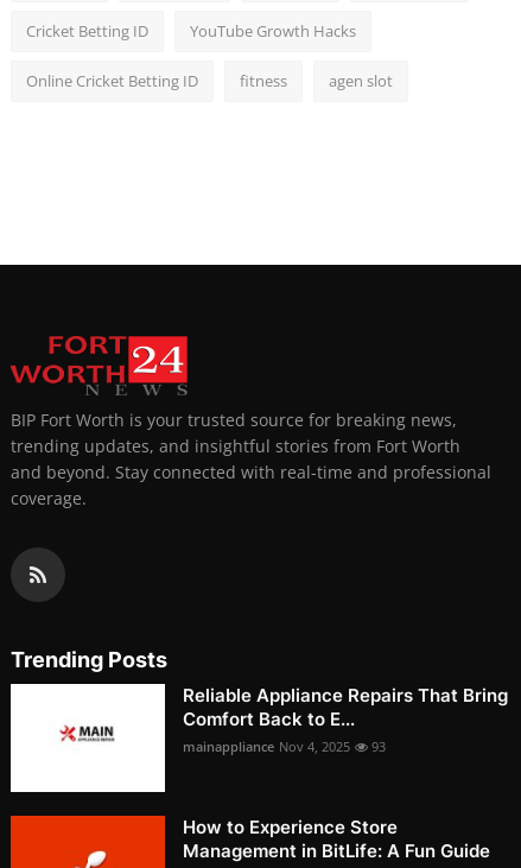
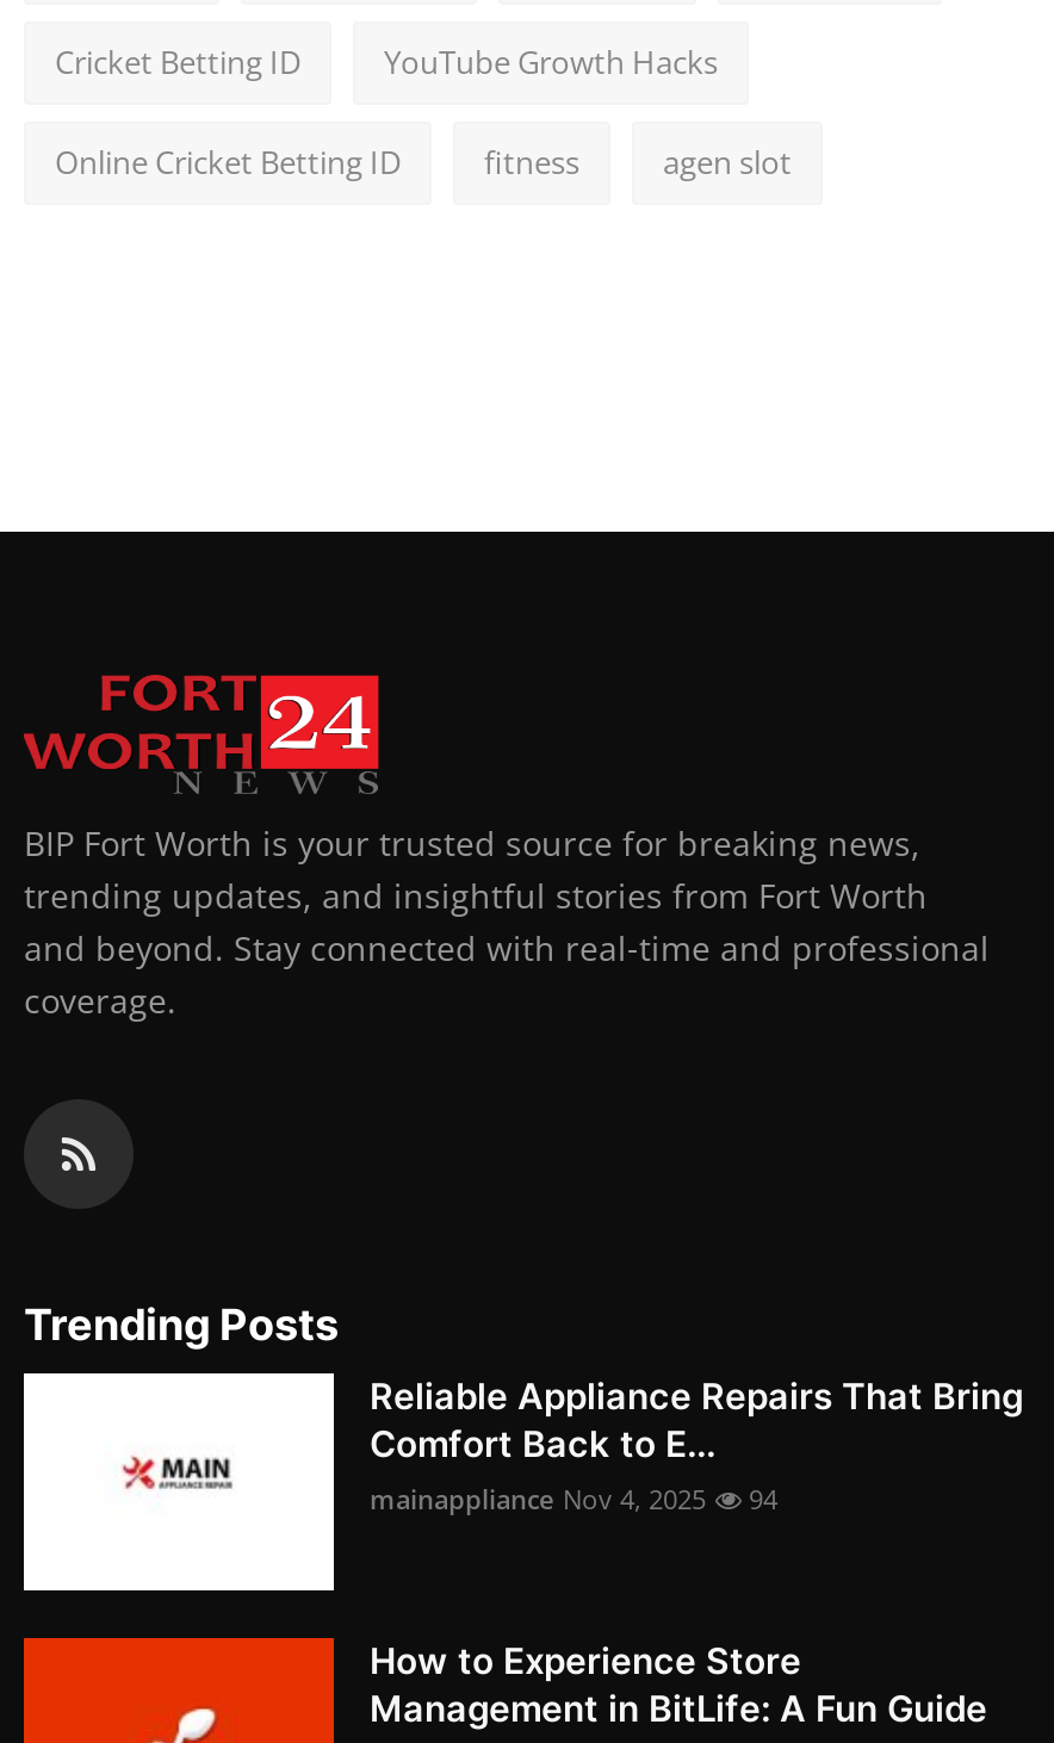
[183,738,386,756] mainappliance Nov 4, 2025 93 -> [370,1482,777,1517] mainappliance Nov 4, 2025 94

